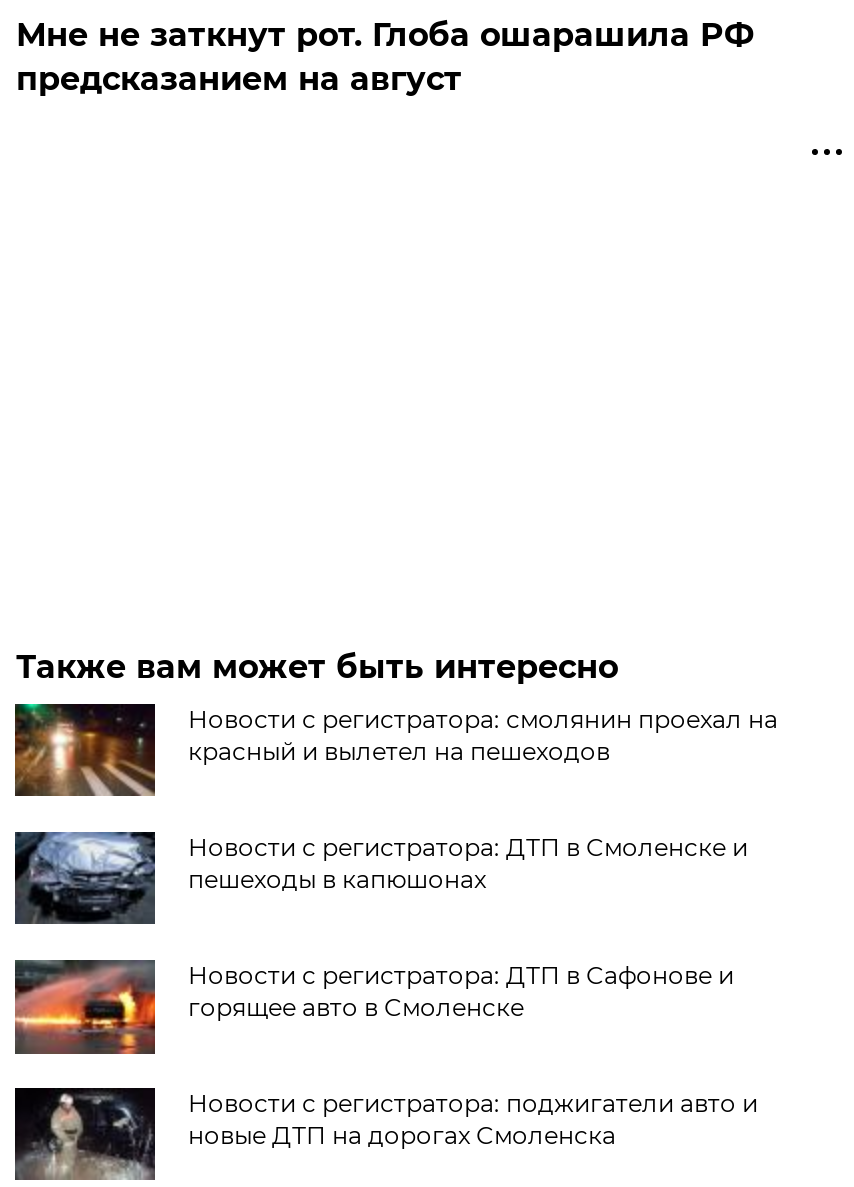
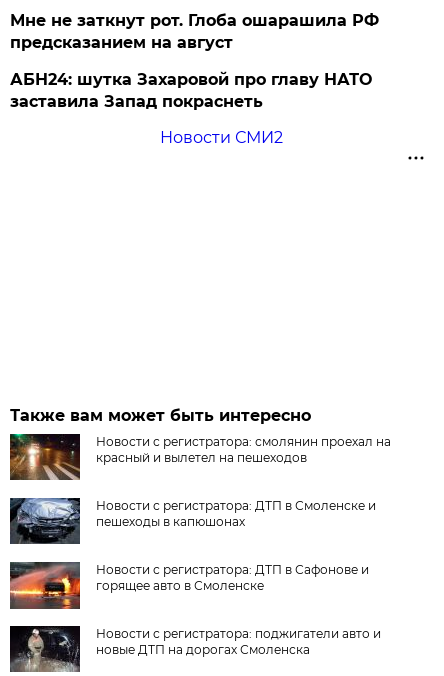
none -> [10,70,372,147] АБН24: шутка Захаровой про главу НАТО | заставила Запад покраснеть | Новости СМИ2

